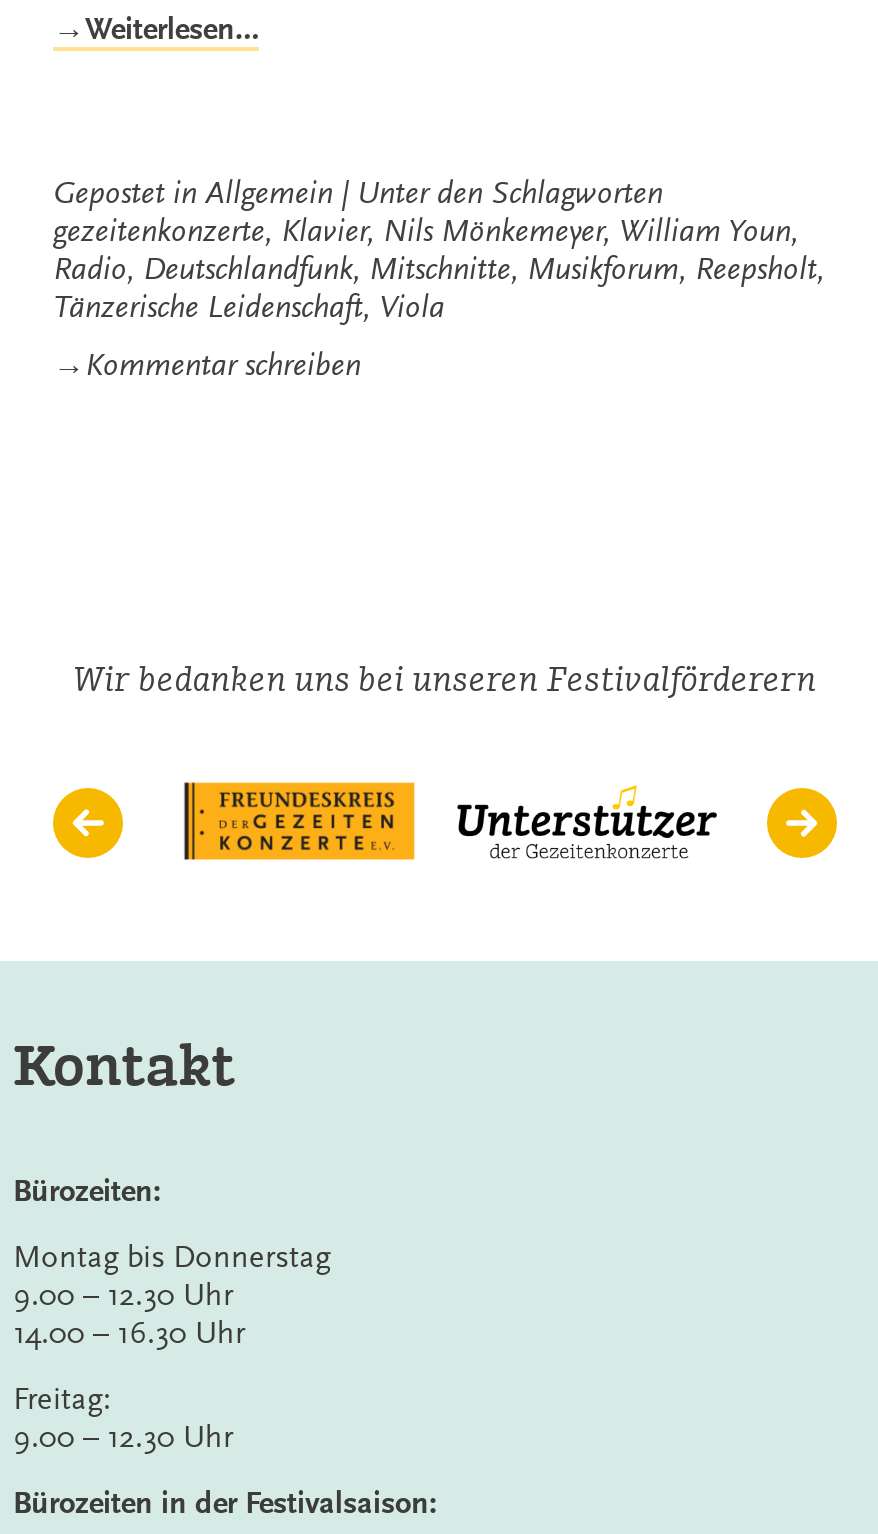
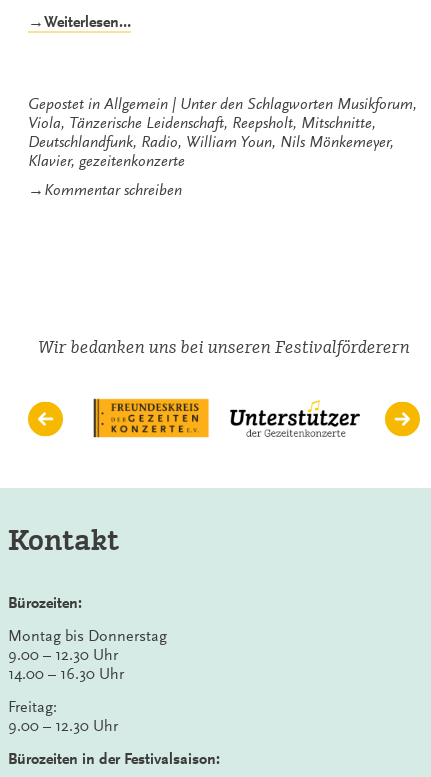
[53,175,825,325] Unter den Schlagworten | gezeitenkonzerte, Klavier, Nils Mönkemeyer, William Youn, | Radio, Deutschlandfunk, Mitschnitte, Musikforum, Reepsholt, | Tänzerische Leidenschaft, Viola -> [28,95,417,170] Unter den Schlagworten Musikforum, | Viola, Tänzerische Leidenschaft, Reepsholt, Mitschnitte, | Deutschlandfunk, Radio, William Youn, Nils Mönkemeyer, | Klavier, gezeitenkonzerte

